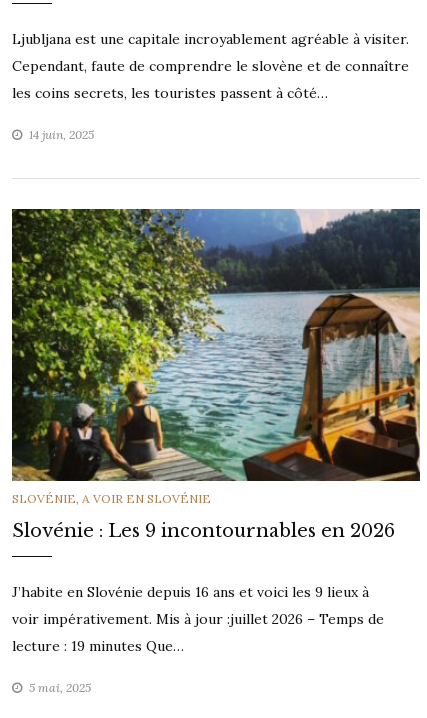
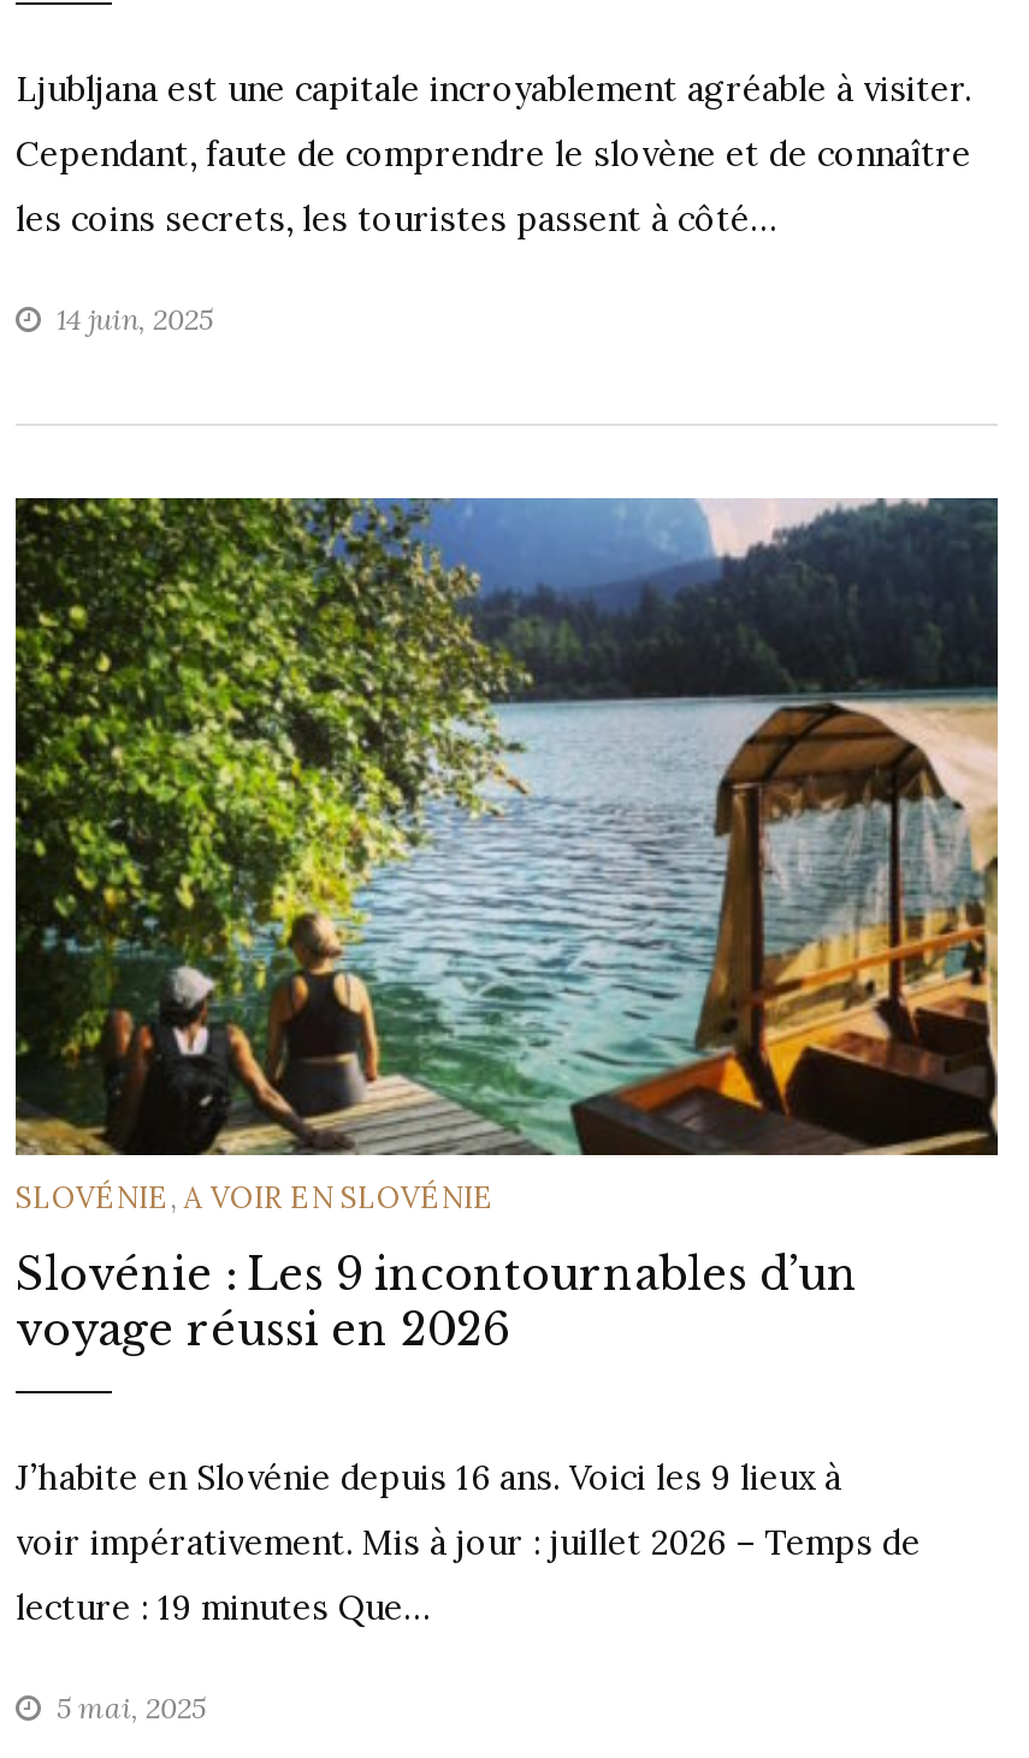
[12,520,395,542] Slovénie : Les 9 incontournables en 2026 -> [16,1247,858,1356] Slovénie : Les 9 incontournables d’un | voyage réussi en 2026
[12,583,369,601] J’habite en Slovénie depuis 16 ans et voici les 9 lieux à -> [16,1454,841,1498] J’habite en Slovénie depuis 16 ans. Voici les 9 lieux à
[12,610,384,628] voir impérativement. Mis à jour :juillet 2026 – Temps de -> [16,1519,921,1563] voir impérativement. Mis à jour : juillet 2026 – Temps de

